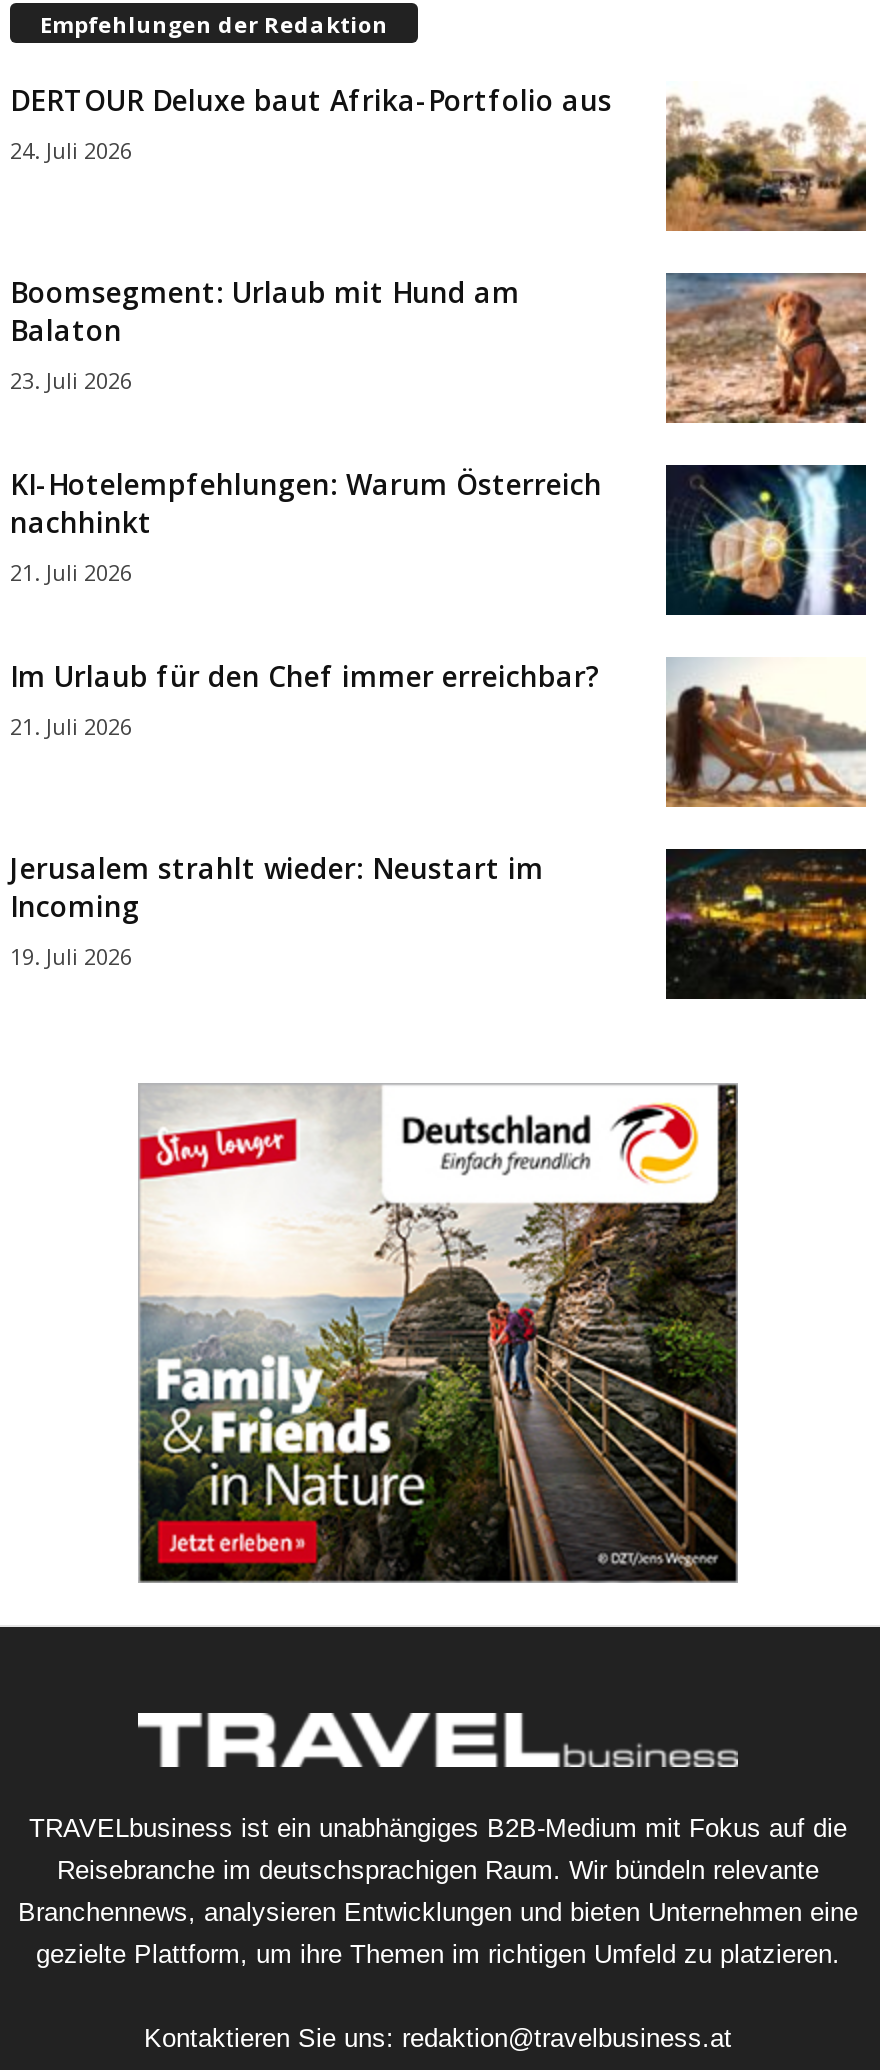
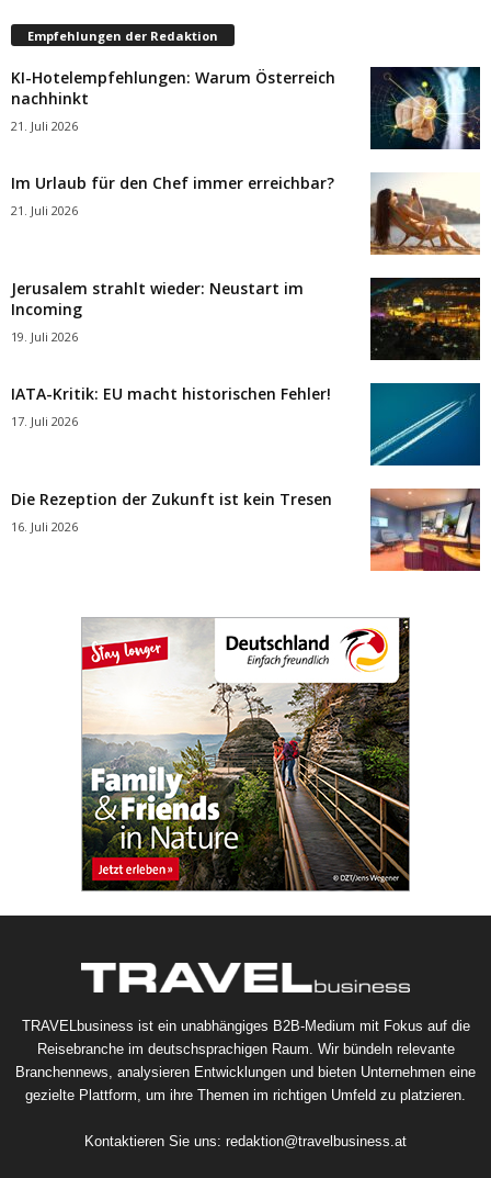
[10,81,868,233] [image] | DERTOUR Deluxe baut Afrika-Portfolio aus | 24. Juli 2026 -> none
[10,273,520,395] Boomsegment: Urlaub mit Hund am | Balaton | 23. Juli 2026 -> none
[664,271,868,425] [image] -> none
moved [10,461,870,971] -> [11,65,482,345]: [image] | KI-Hotelempfehlungen: Warum Österreich | nachhinkt | ... | Incoming | 19. Juli 2026
none -> [11,382,481,467] [image] | IATA-Kritik: EU macht historischen Fehler! | 17. Juli 2026
none -> [11,487,481,572] [image] | Die Rezeption der Zukunft ist kein Tresen | 16. Juli 2026

